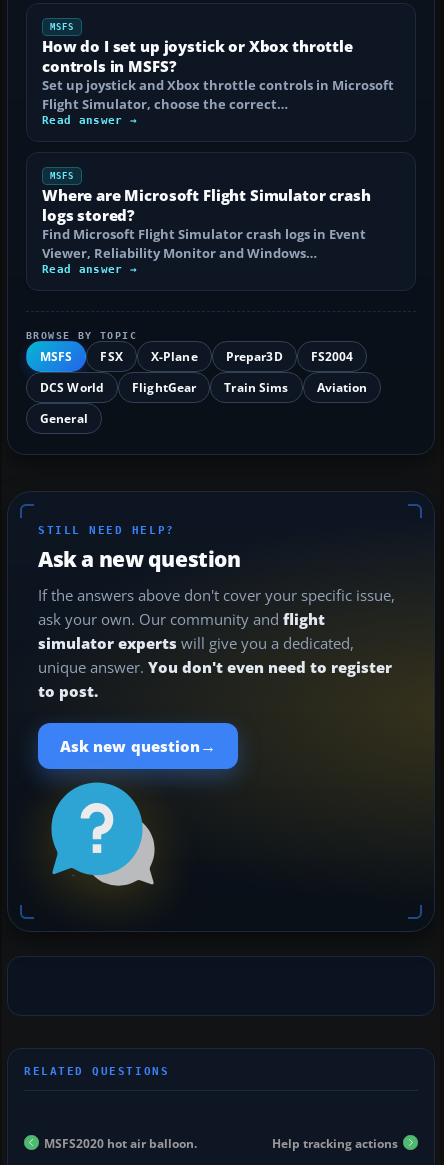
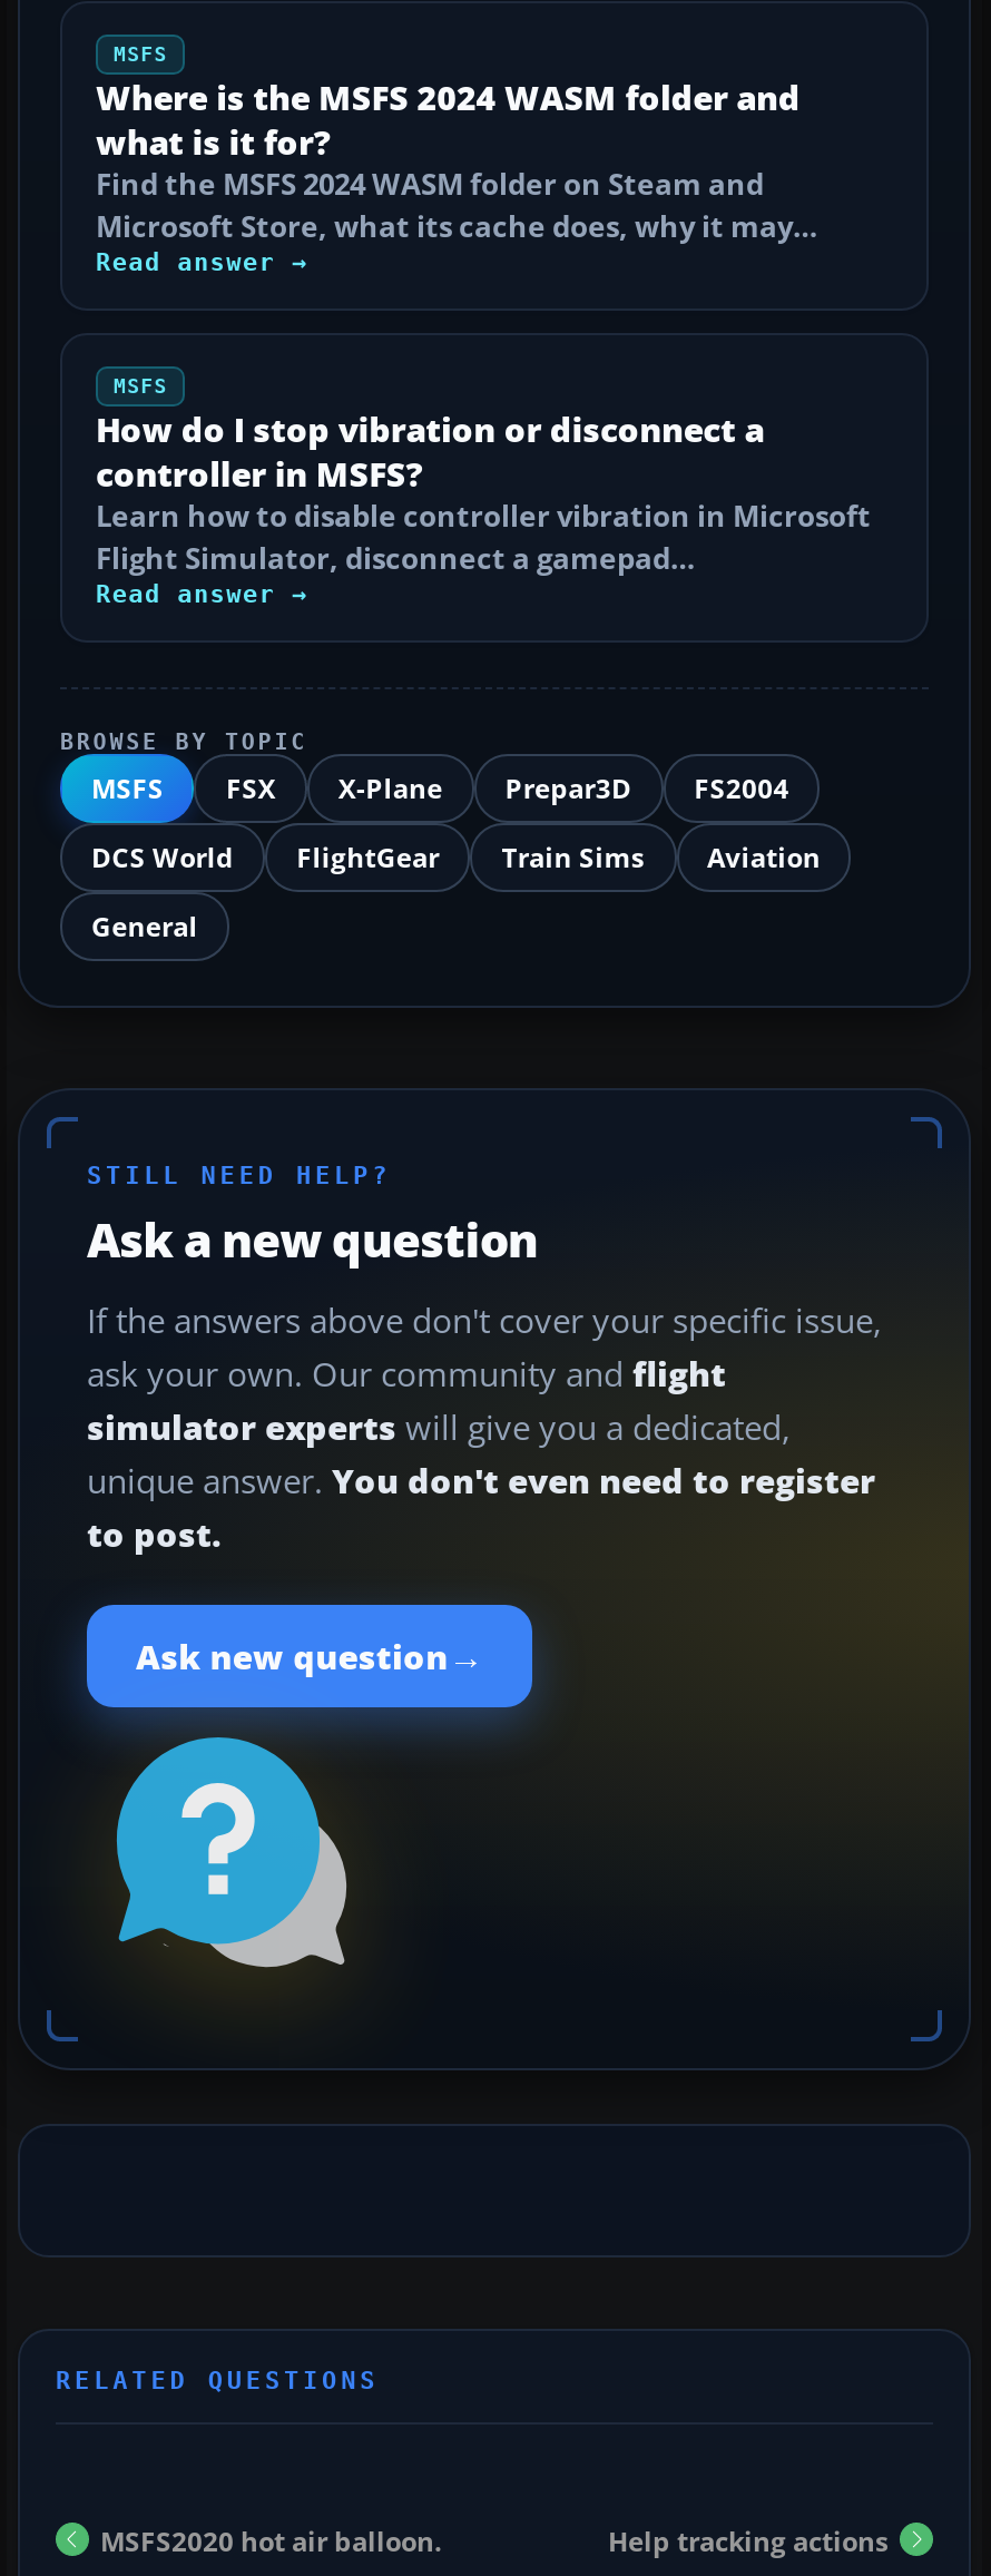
[42,36,394,113] How do I set up joystick or Xbox throttle | controls in MSFS? | Set up joystick and Xbox throttle controls in Microsoft | Flight Simulator, choose the correct… -> [96,74,817,246] Where is the MSFS 2024 WASM folder and | what is it for? | Find the MSFS 2024 WASM folder on Steam and | Microsoft Store, what its cache does, why it may…
[42,185,371,262] Where are Microsoft Flight Simulator crash | logs stored? | Find Microsoft Flight Simulator crash logs in Event | Viewer, Reliability Monitor and Windows… -> [96,406,871,578] How do I stop vibration or disconnect a | controller in MSFS? | Learn how to disable controller vibration in Microsoft | Flight Simulator, disconnect a gamepad…

